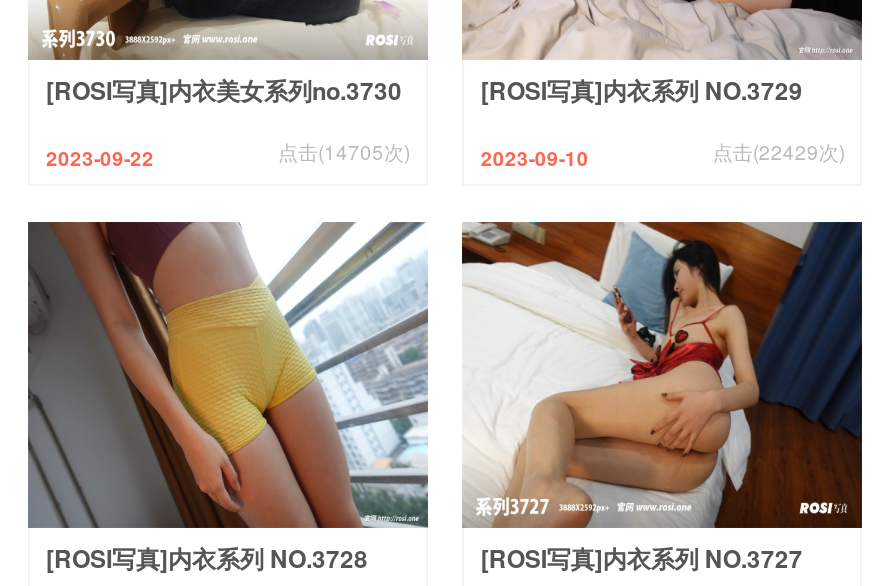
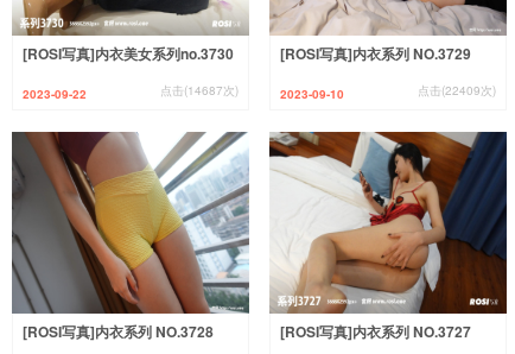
[278,138,410,166] 点击(14705次) -> [160,82,239,99] 点击(14687次)
[713,138,845,166] 点击(22429次) -> [418,82,496,99] 点击(22409次)

